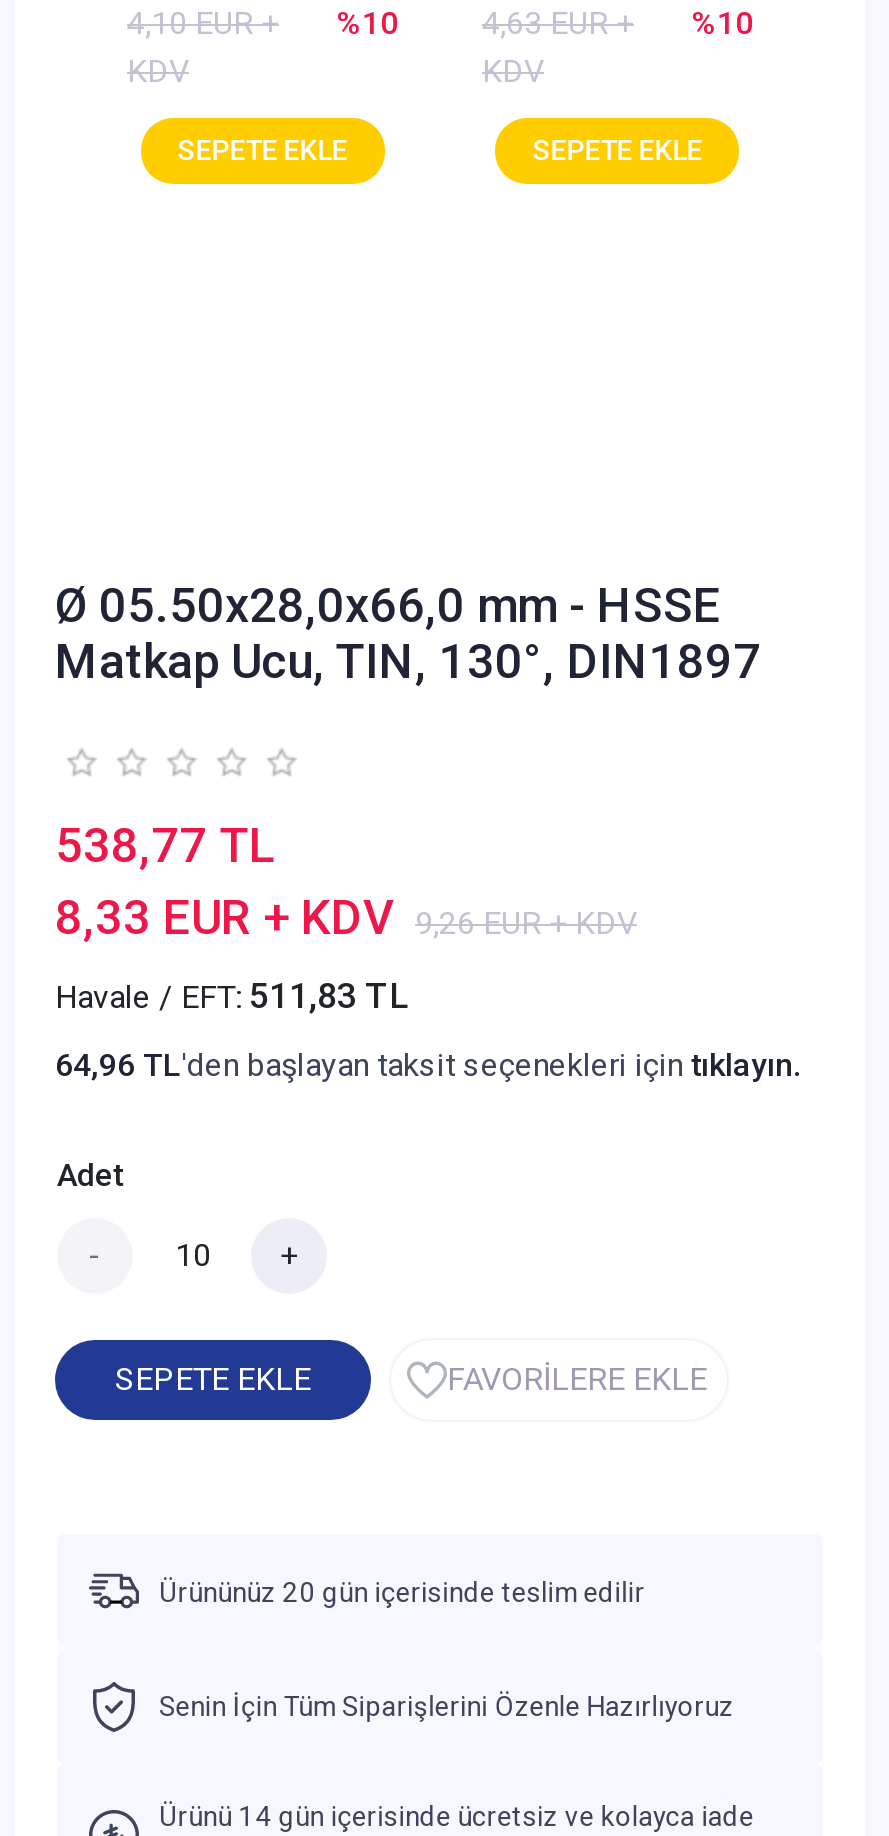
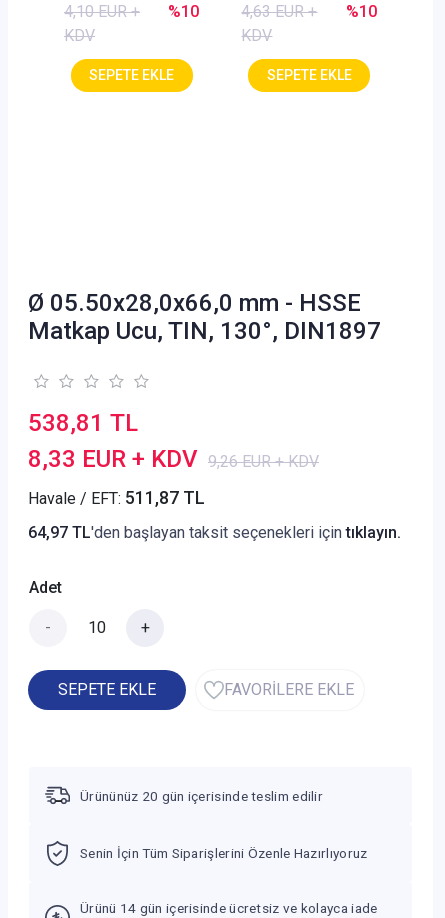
[55,818,275,874] 538,77 TL -> [28,409,138,437] 538,81 TL
[55,976,409,1016] Havale / EFT: 511,83 TL -> [28,488,205,508] Havale / EFT: 511,87 TL
[55,1046,801,1084] 64,96 TL'den başlayan taksit seçenekleri için tıklayın. -> [28,523,401,542] 64,97 TL'den başlayan taksit seçenekleri için tıklayın.

